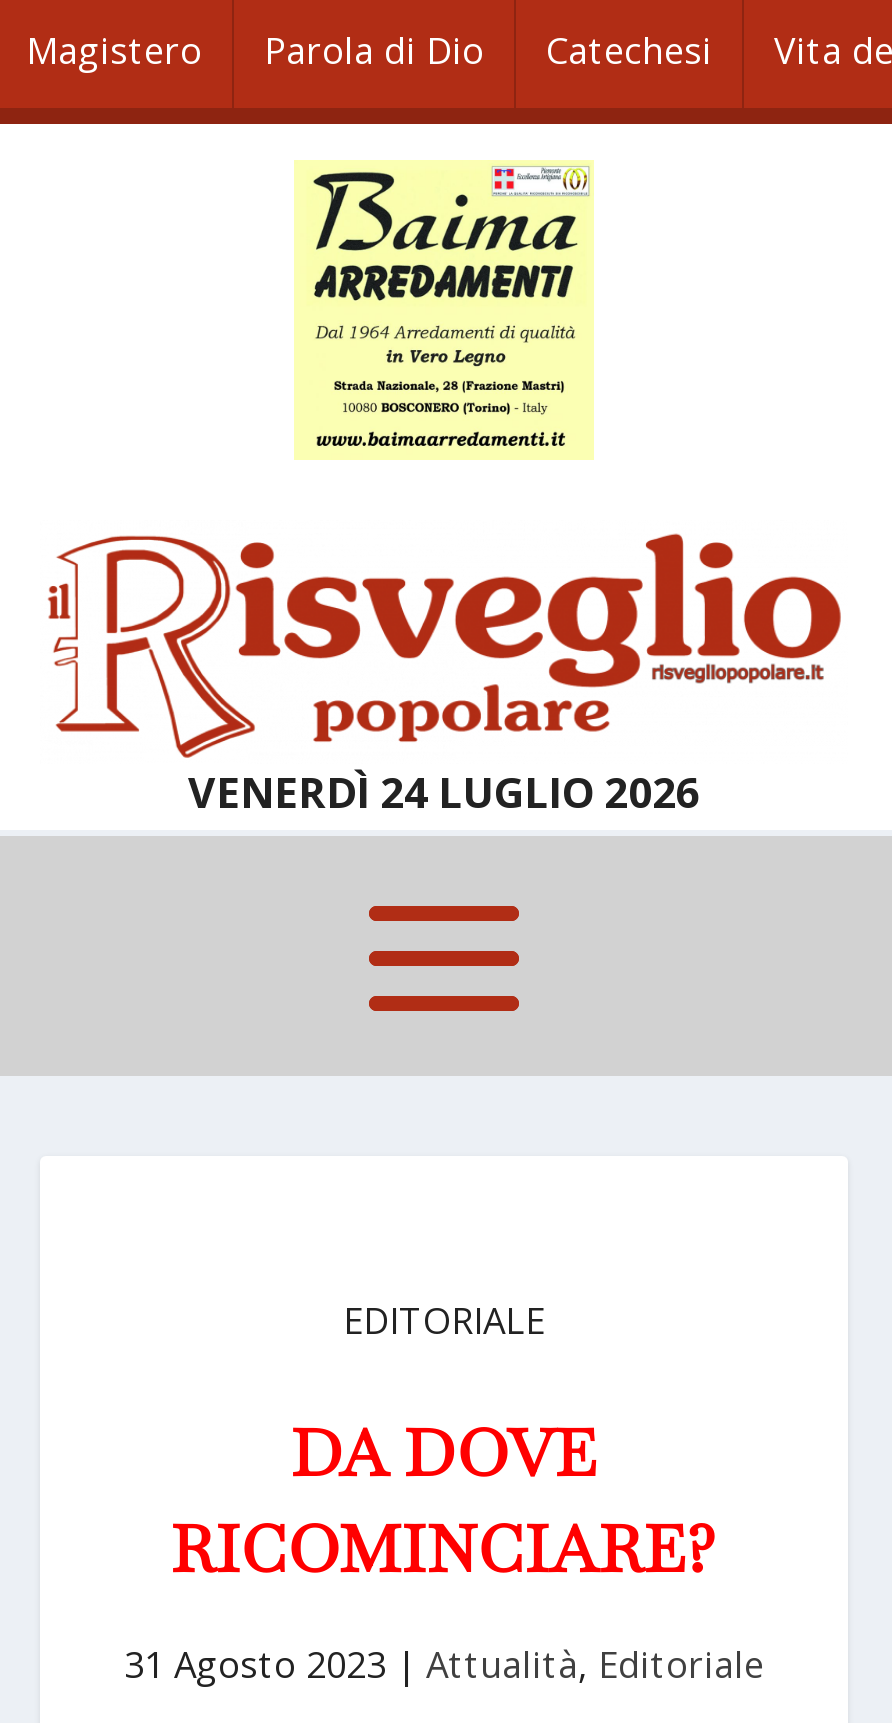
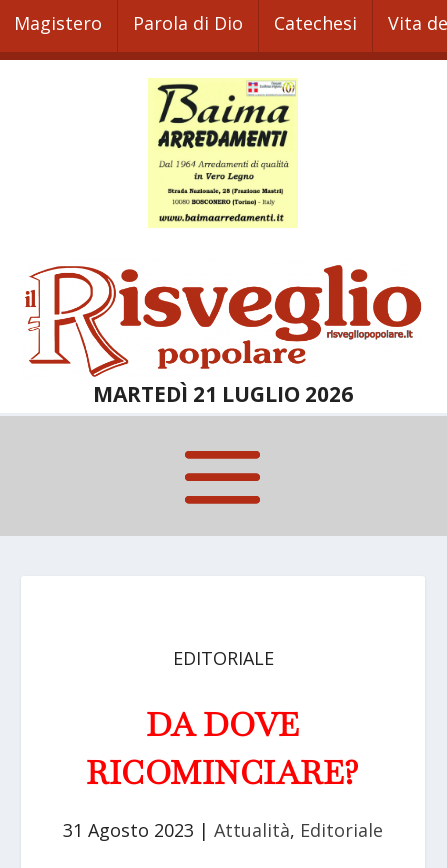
[188,765,700,821] VENERDÌ 24 LUGLIO 2026 -> [93,380,353,408] MARTEDÌ 21 LUGLIO 2026

